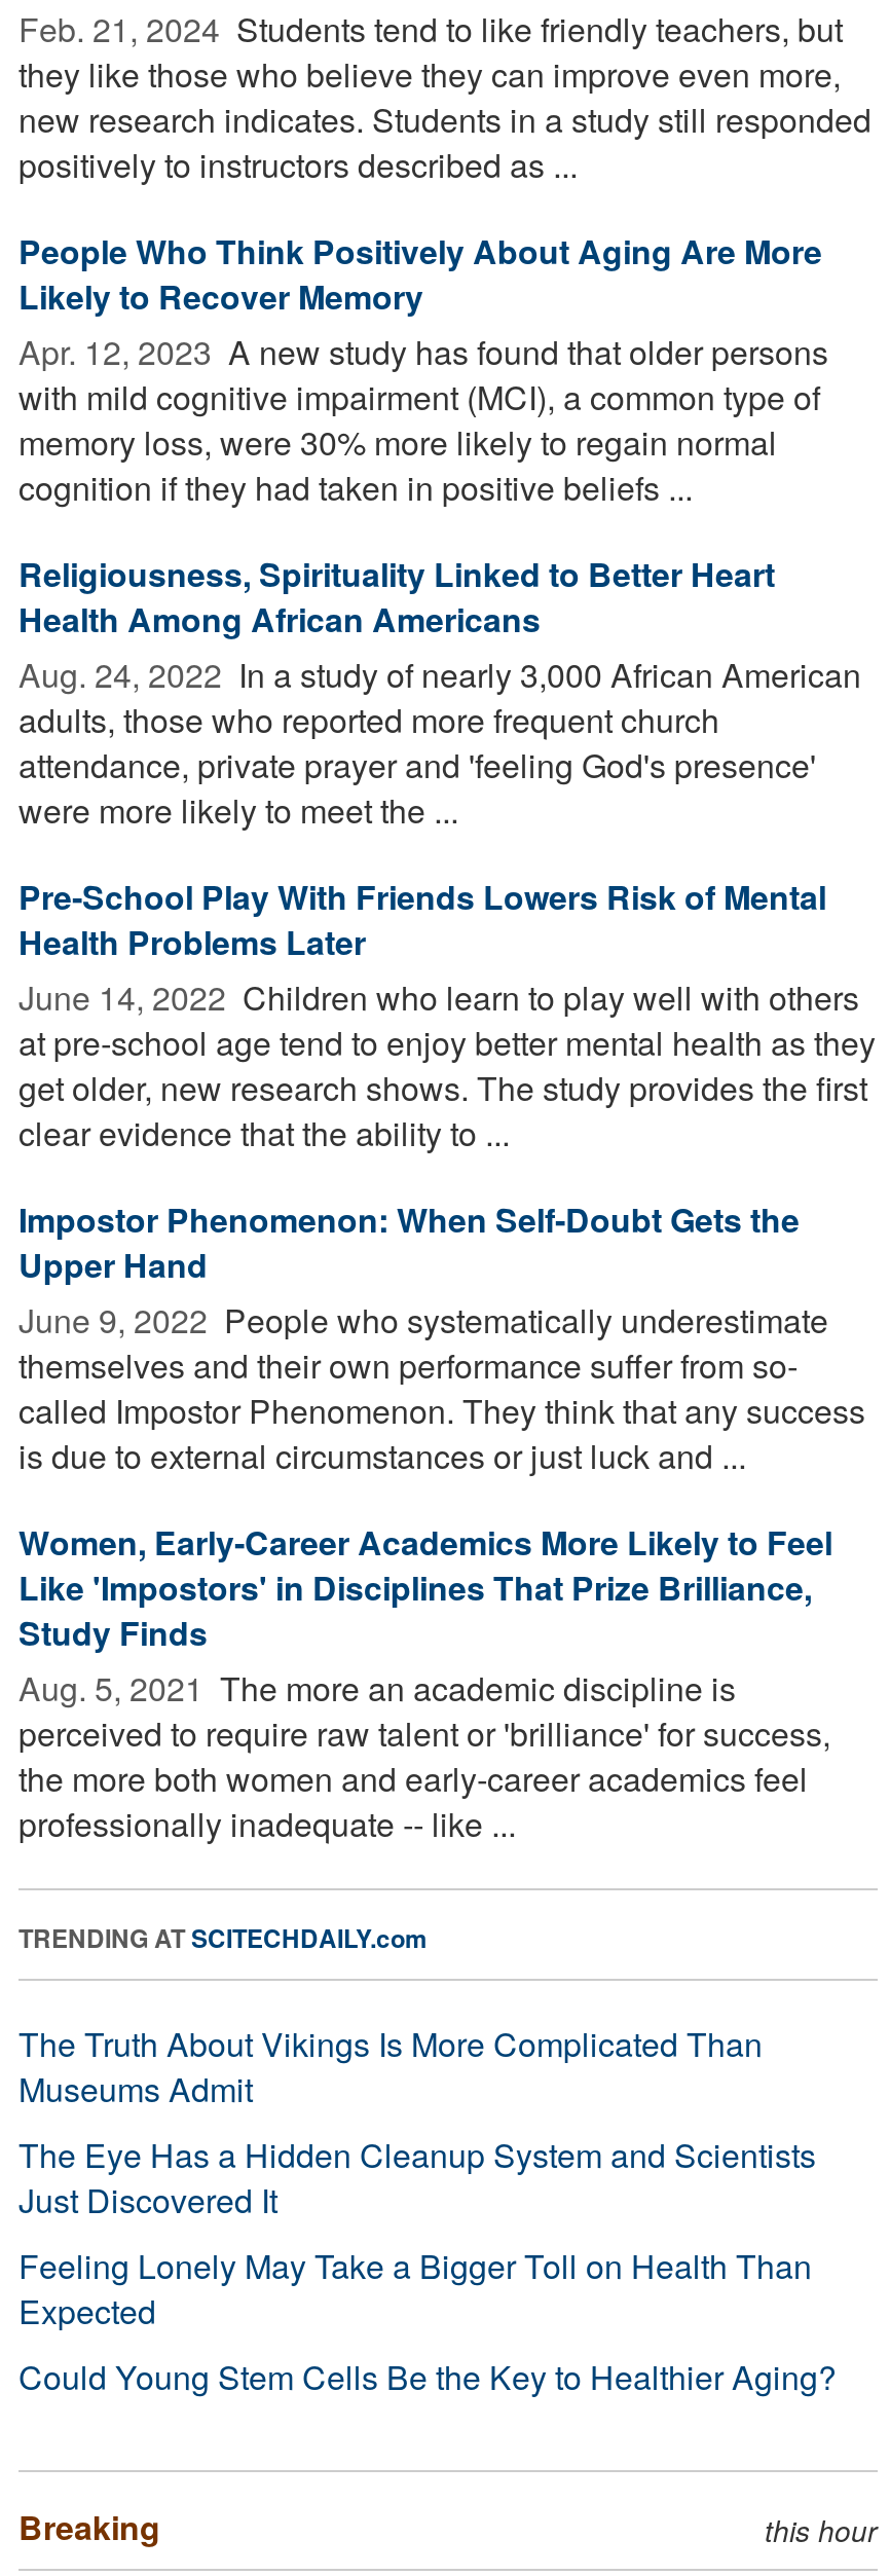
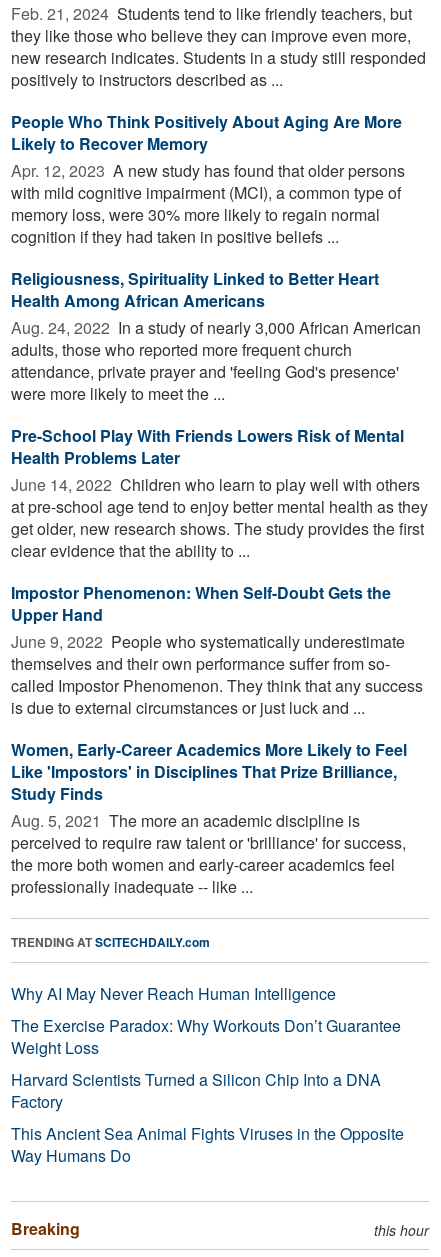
[18,2019,837,2400] The Truth About Vikings Is More Complicated Than | Museums Admit | The Eye Has a Hidden Cleanup System and Scientists | Just Discovered It | Feeling Lonely May Take a Bigger Toll on Health Than | Expected | Could Young Stem Cells Be the Key to Healthier Aging? -> [11,982,404,1167] Why AI May Never Reach Human Intelligence | The Exercise Paradox: Why Workouts Don’t Guarantee | Weight Loss | Harvard Scientists Turned a Silicon Chip Into a DNA | Factory | This Ancient Sea Animal Fights Viruses in the Opposite | Way Humans Do

